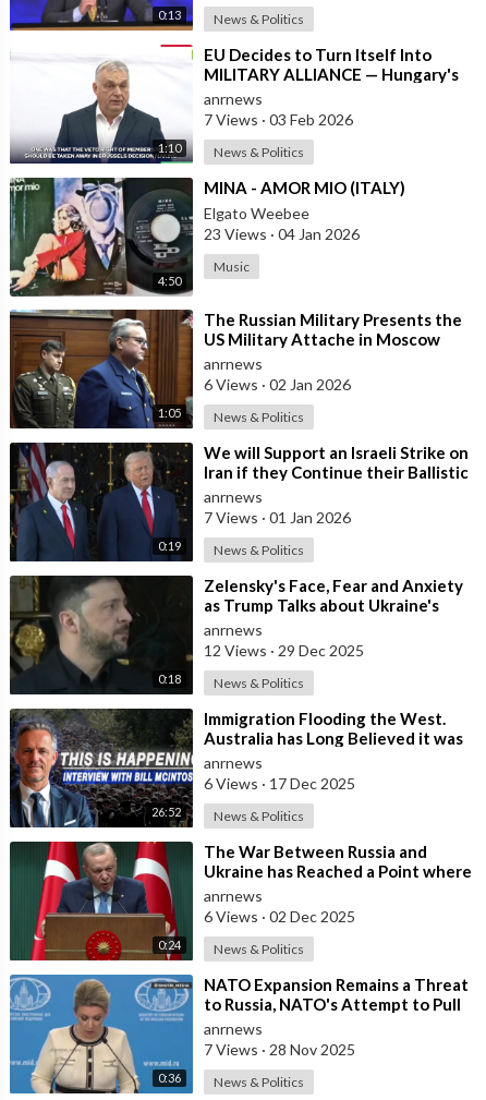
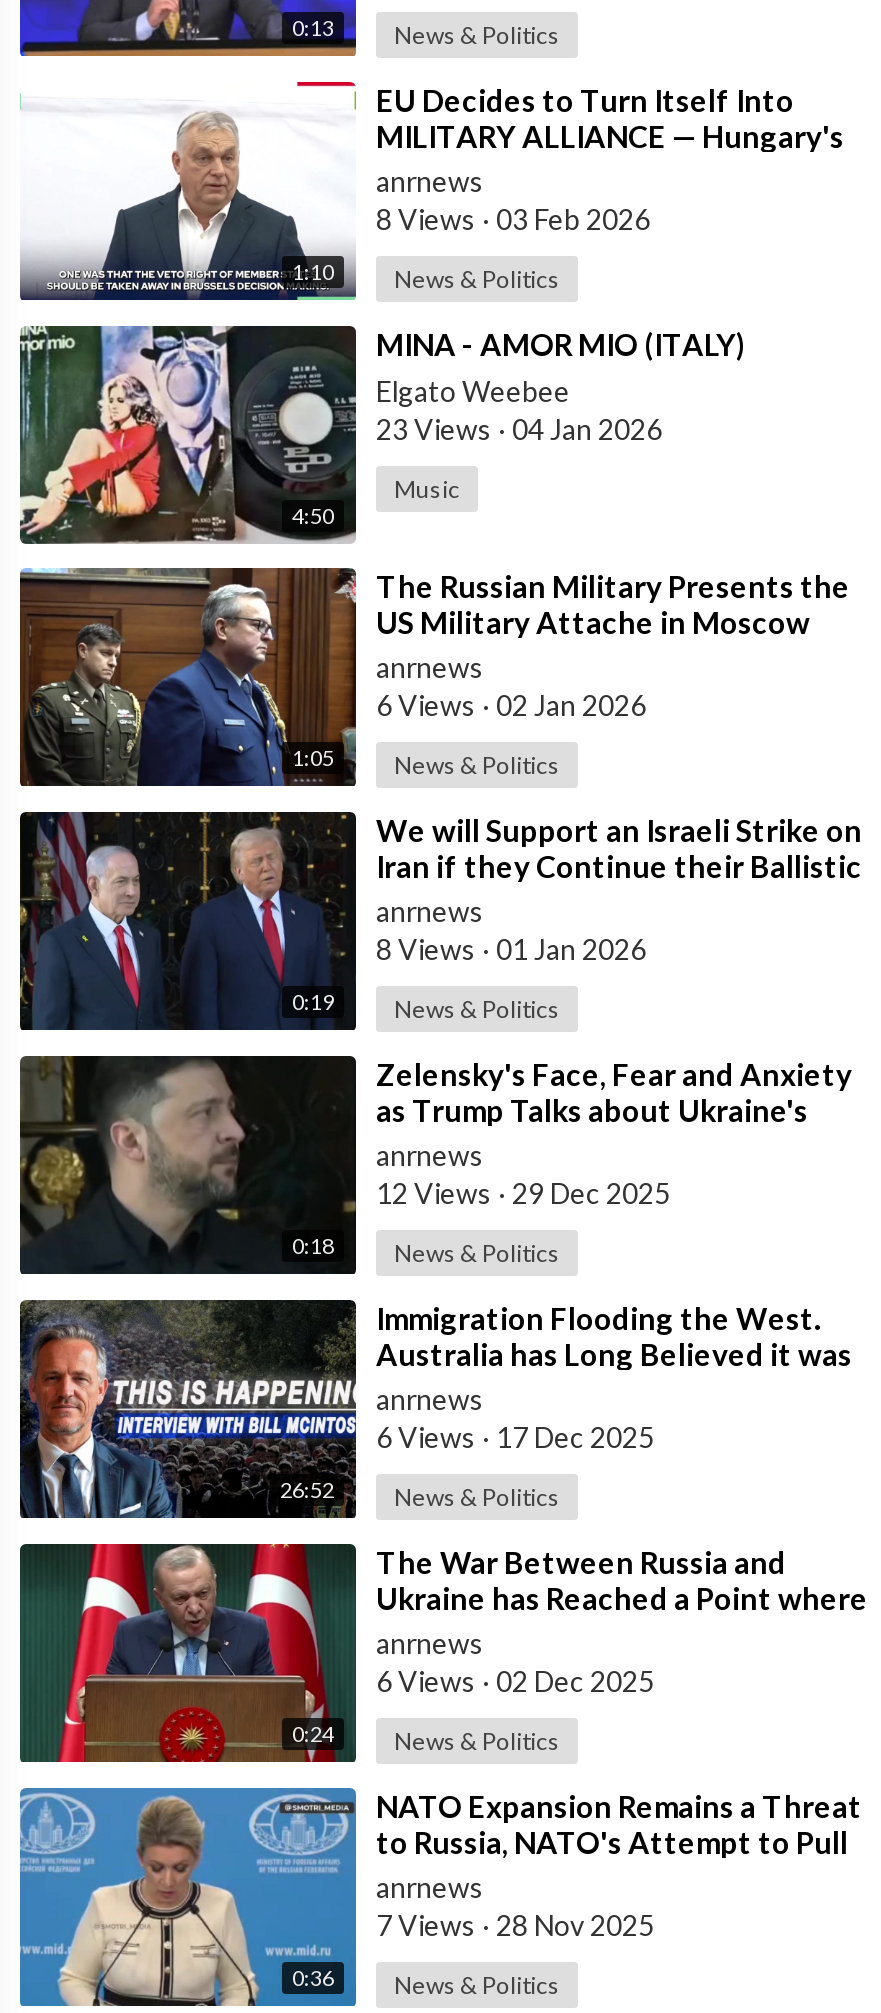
[204,110,353,128] 7 Views · 03 Feb 2026 -> [376,202,650,236] 8 Views · 03 Feb 2026
[204,508,351,527] 7 Views · 01 Jan 2026 -> [376,932,646,966] 8 Views · 01 Jan 2026

